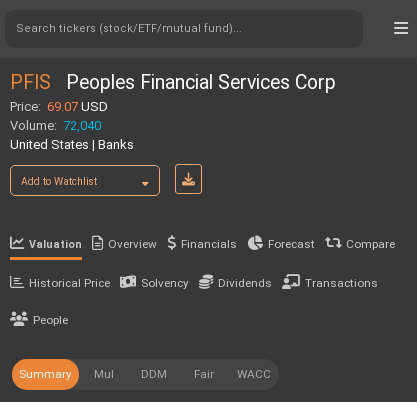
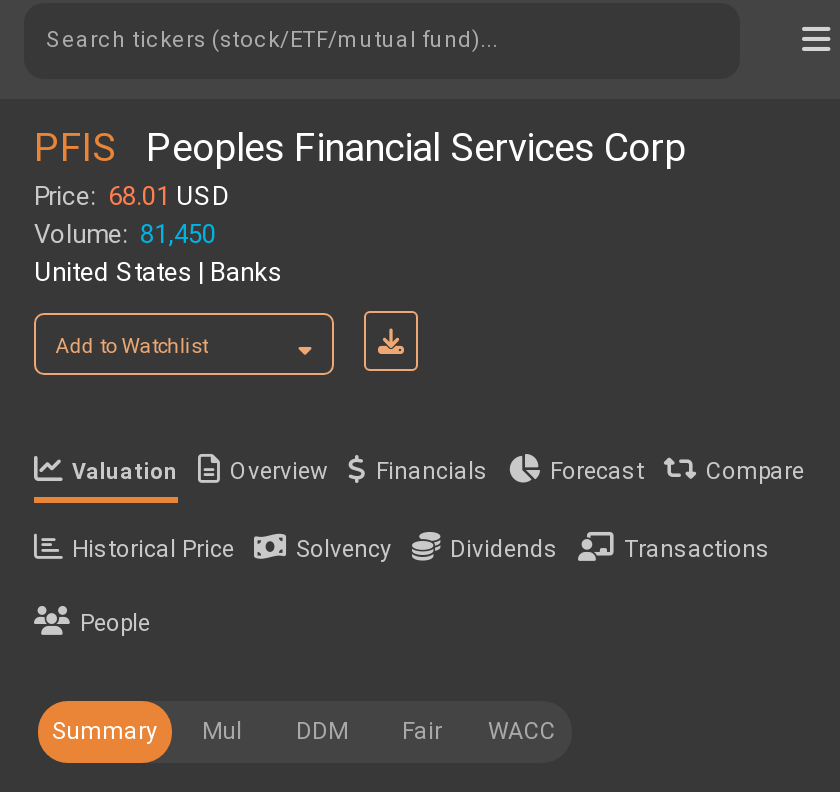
[10,99,108,114] Price: 69.07 USD -> [34,181,230,211] Price: 68.01 USD
[10,118,101,133] Volume: 72,040 -> [34,219,216,249] Volume: 81,450

